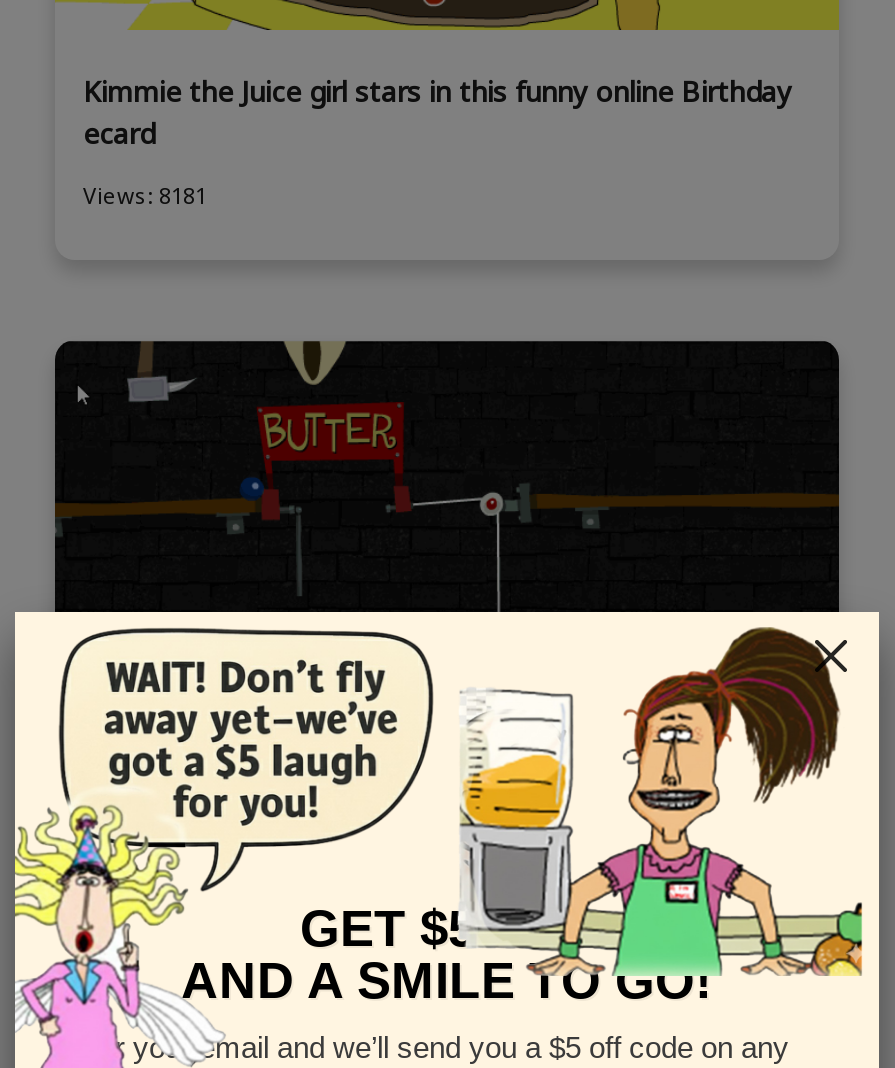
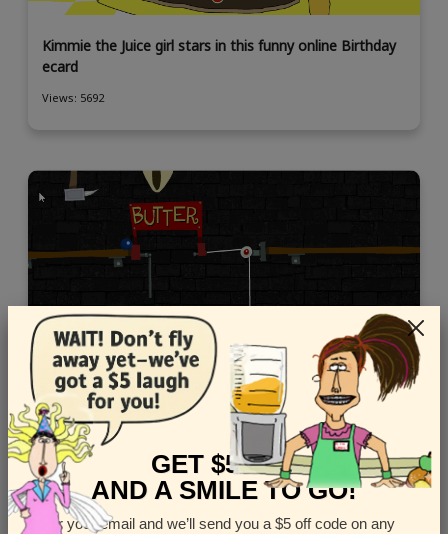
[83,180,207,210] Views: 8181 -> [42,90,104,105] Views: 5692

